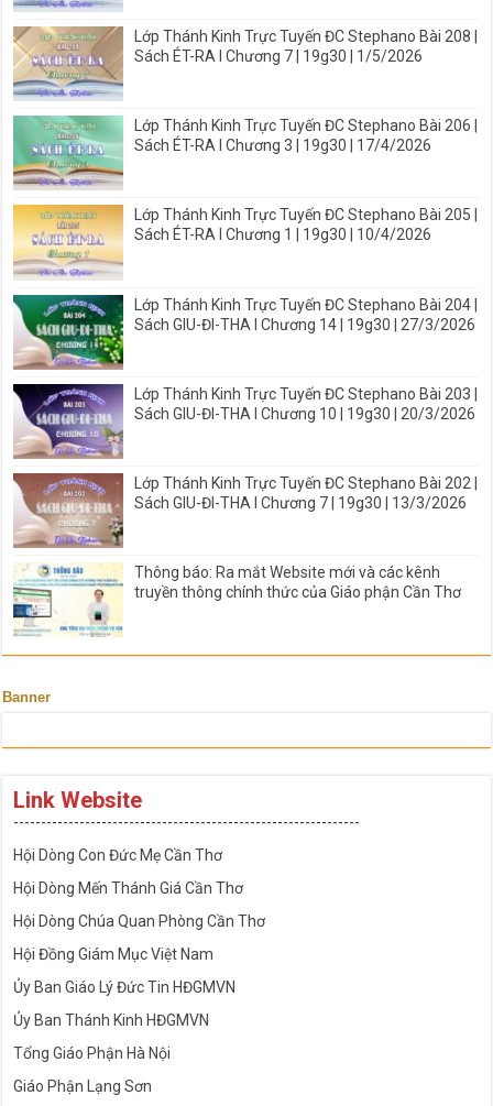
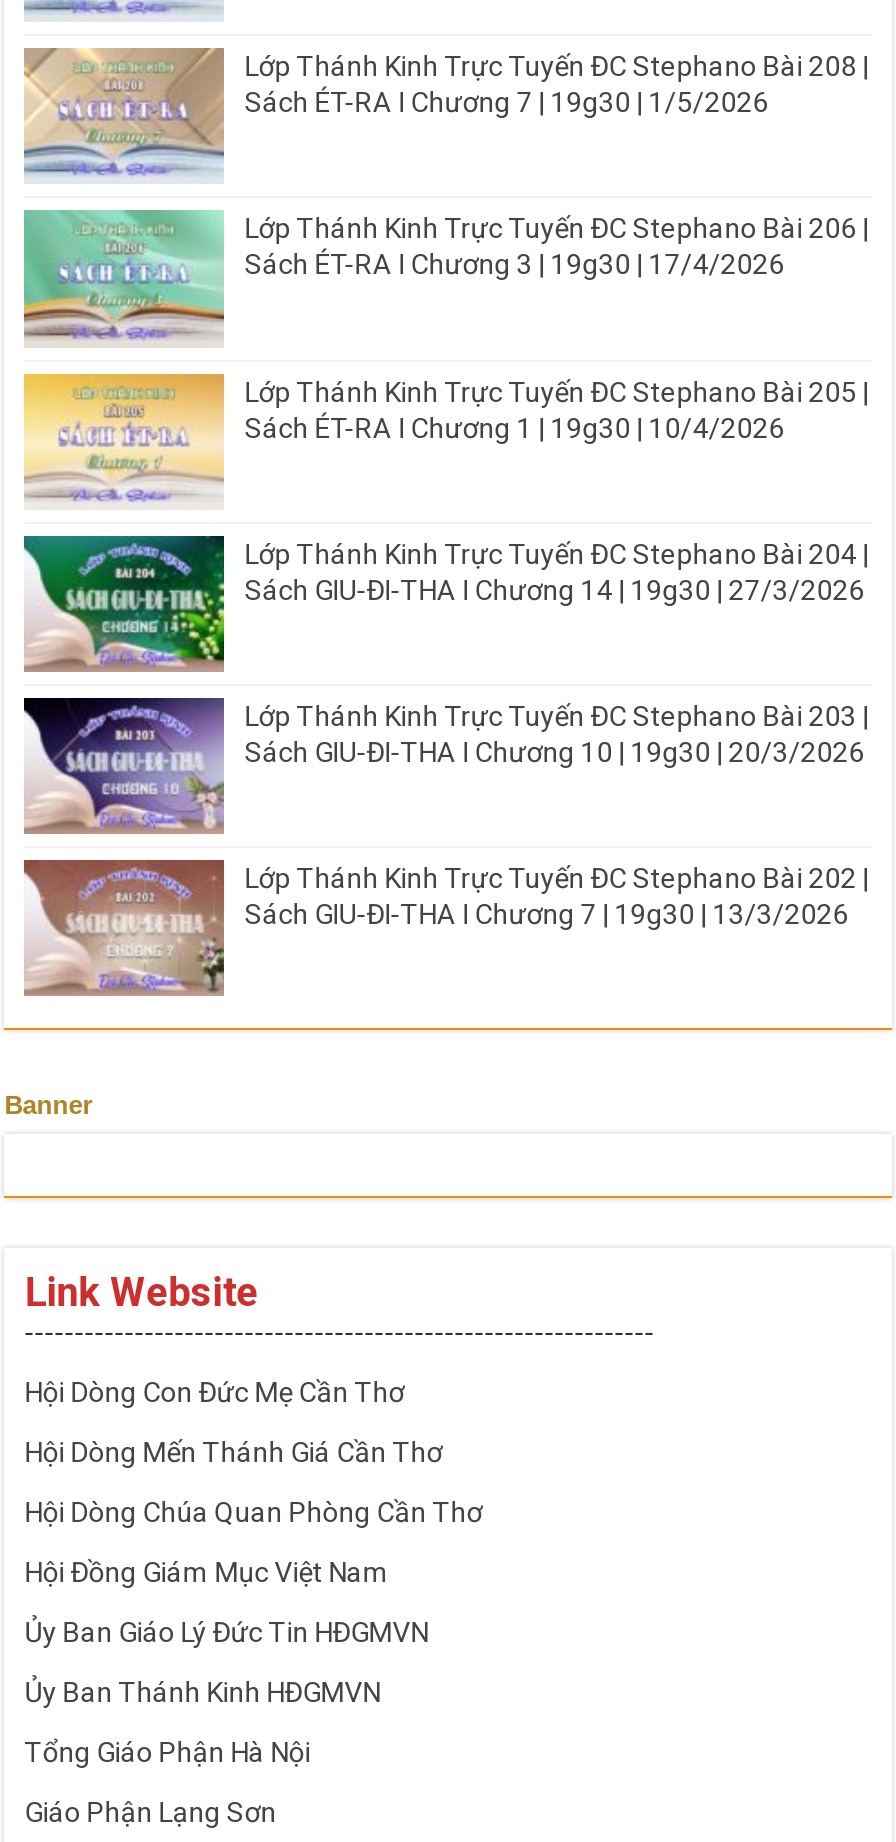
[12,563,461,637] [image] | Thông báo: Ra mắt Website mới và các kênh | truyền thông chính thức của Giáo phận Cần Thơ -> none

